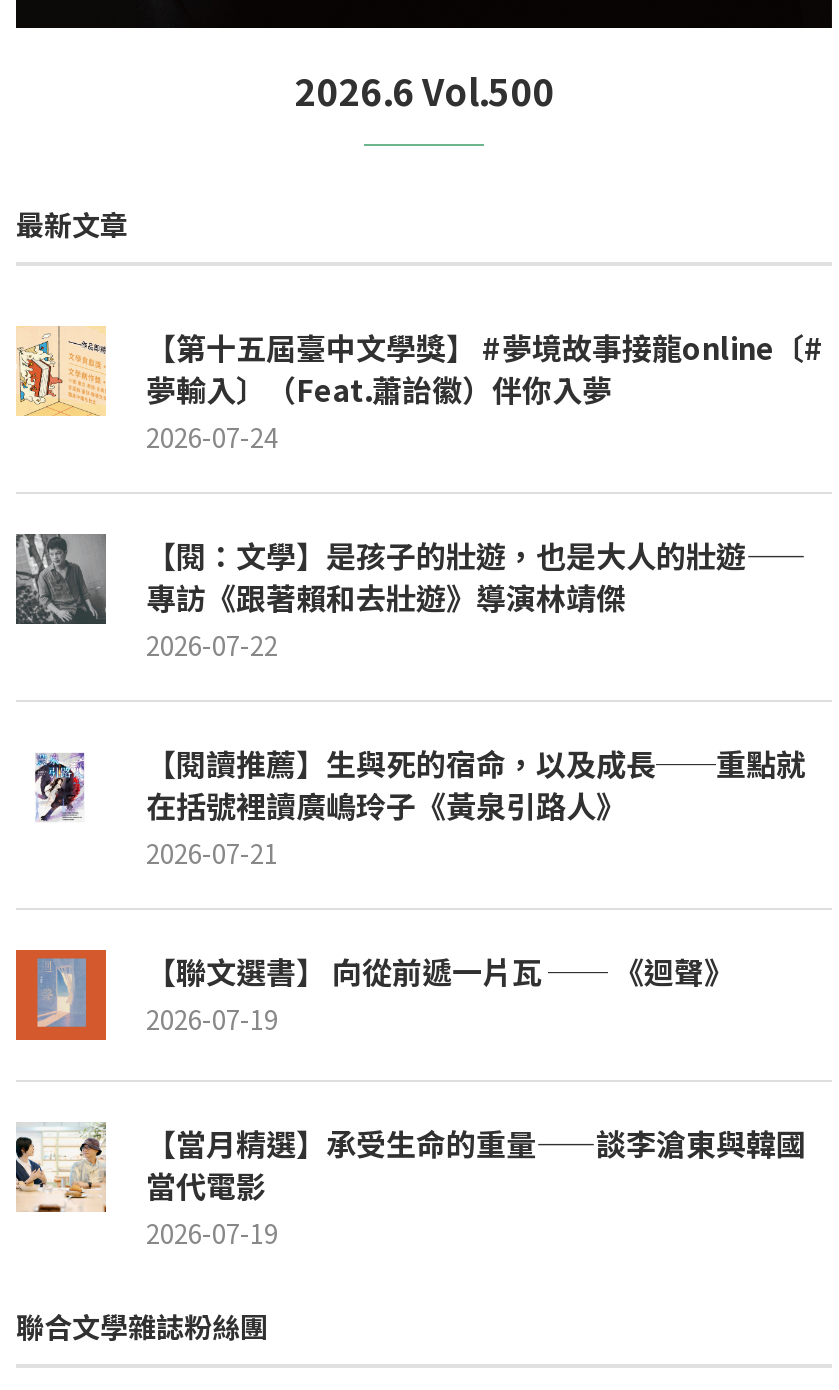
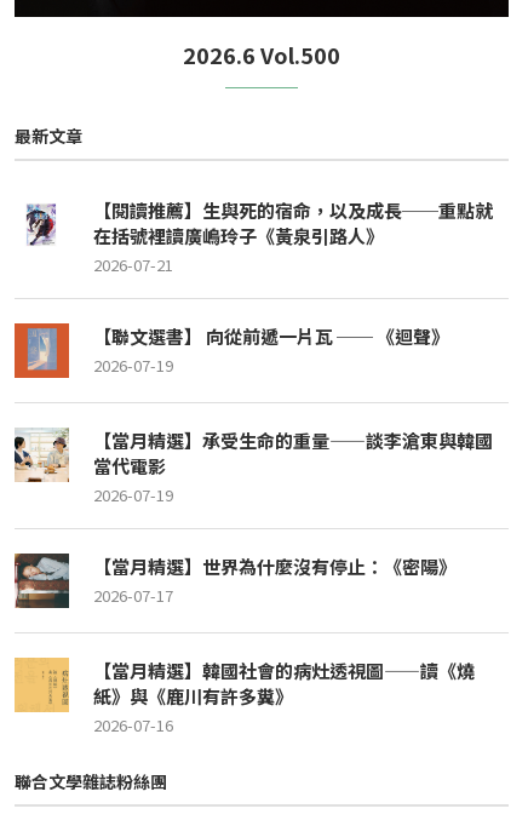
[16,326,824,664] [image] | 【第十五屆臺中文學獎】 #夢境故事接龍online〔# | 夢輸入〕（Feat.蕭詒徽）伴你入夢 | 2026-07-24 | 【閱：文學】是孩子的壯遊，也是大人的壯遊—— | 專訪《跟著賴和去壯遊》導演林靖傑 | 2026-07-22 -> none
[14,532,108,626] [image] -> none
moved [12,784,806,1252] -> [12,223,493,506]: [image] | 在括號裡讀廣嶋玲子《黃泉引路人》 | 2026-07-21 | 2026-07-19 | 【當月精選】承受生命的重量——談李滄東與韓國 | 當代電影 | 2026-07-19
none -> [13,658,69,713] [image]
none -> [15,553,475,736] [image] | 【當月精選】世界為什麼沒有停止：《密陽》 | 2026-07-17 | 【當月精選】韓國社會的病灶透視圖——讀《燒 | 紙》與《鹿川有許多糞》 | 2026-07-16

